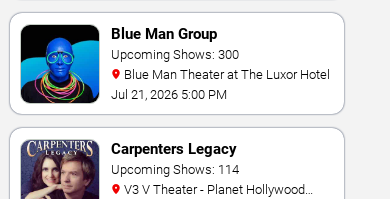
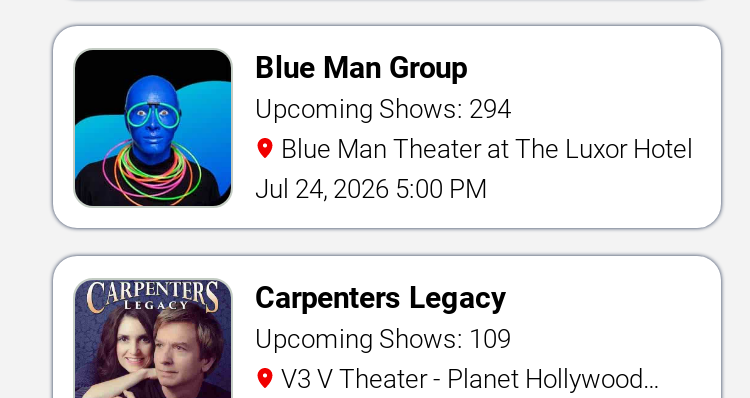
[111,47,239,62] Upcoming Shows: 300 -> [255,94,511,124] Upcoming Shows: 294
[111,87,227,102] Jul 21, 2026 5:00 PM -> [255,174,487,204] Jul 24, 2026 5:00 PM
[111,162,239,177] Upcoming Shows: 114 -> [255,324,511,354] Upcoming Shows: 109

